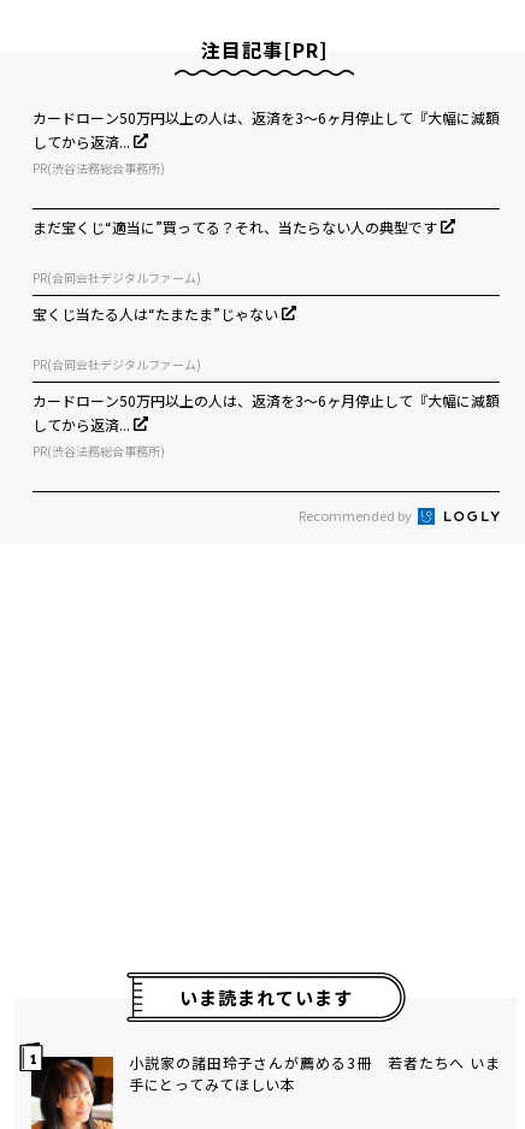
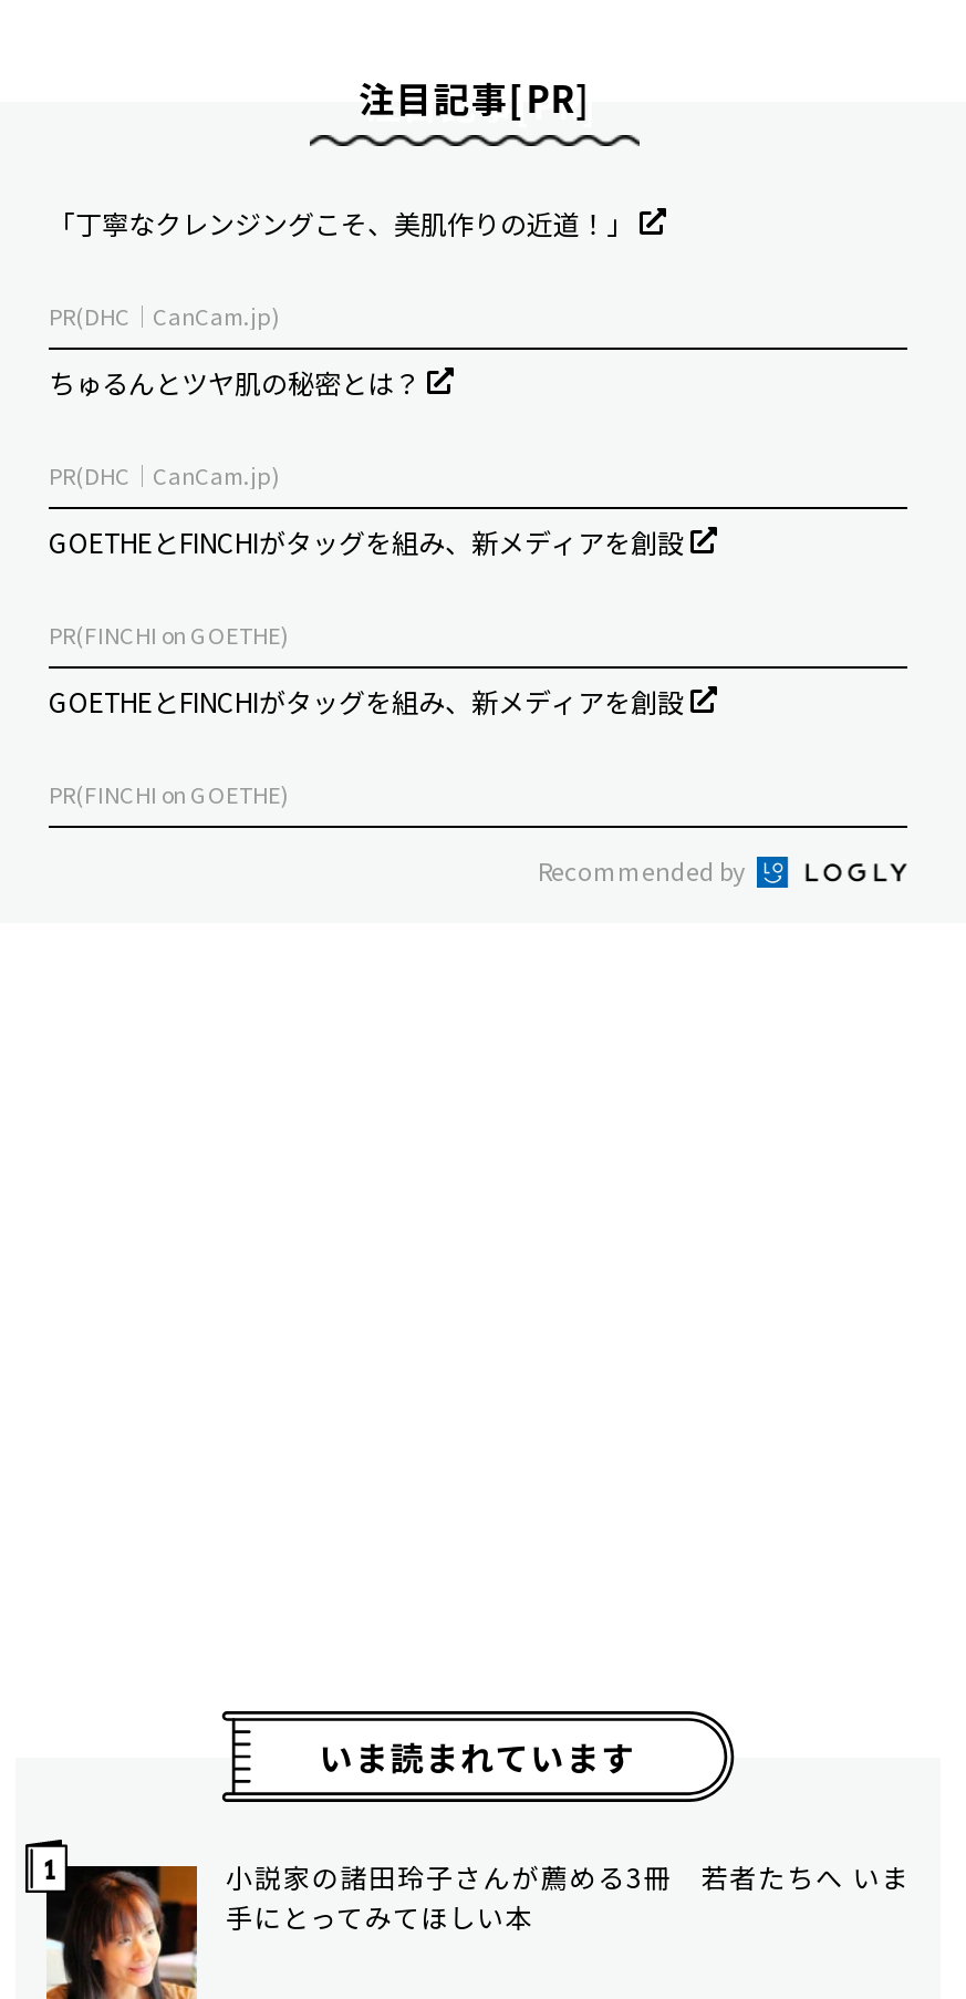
[33,107,500,460] カードローン50万円以上の人は、返済を3～6ヶ月停止して『大幅に減額 | してから返済... | PR(渋谷法務総合事務所) | まだ宝くじ“適当に”買ってる？それ、当たらない人の典型です | PR(合同会社デジタルファーム) | 宝くじ当たる人は“たまたま”じゃない | PR(合同会社デジタルファーム) | カードローン50万円以上の人は、返済を3～6ヶ月停止して『大幅に減額 | してから返済... | PR(渋谷法務総合事務所) -> [49,204,690,811] 「丁寧なクレンジングこそ、美肌作りの近道！」 | PR(DHC｜CanCam.jp) | ちゅるんとツヤ肌の秘密とは？ | PR(DHC｜CanCam.jp) | GOETHEとFINCHIがタッグを組み、新メディアを創設 | PR(FINCHI on GOETHE) | GOETHEとFINCHIがタッグを組み、新メディアを創設 | PR(FINCHI on GOETHE)

